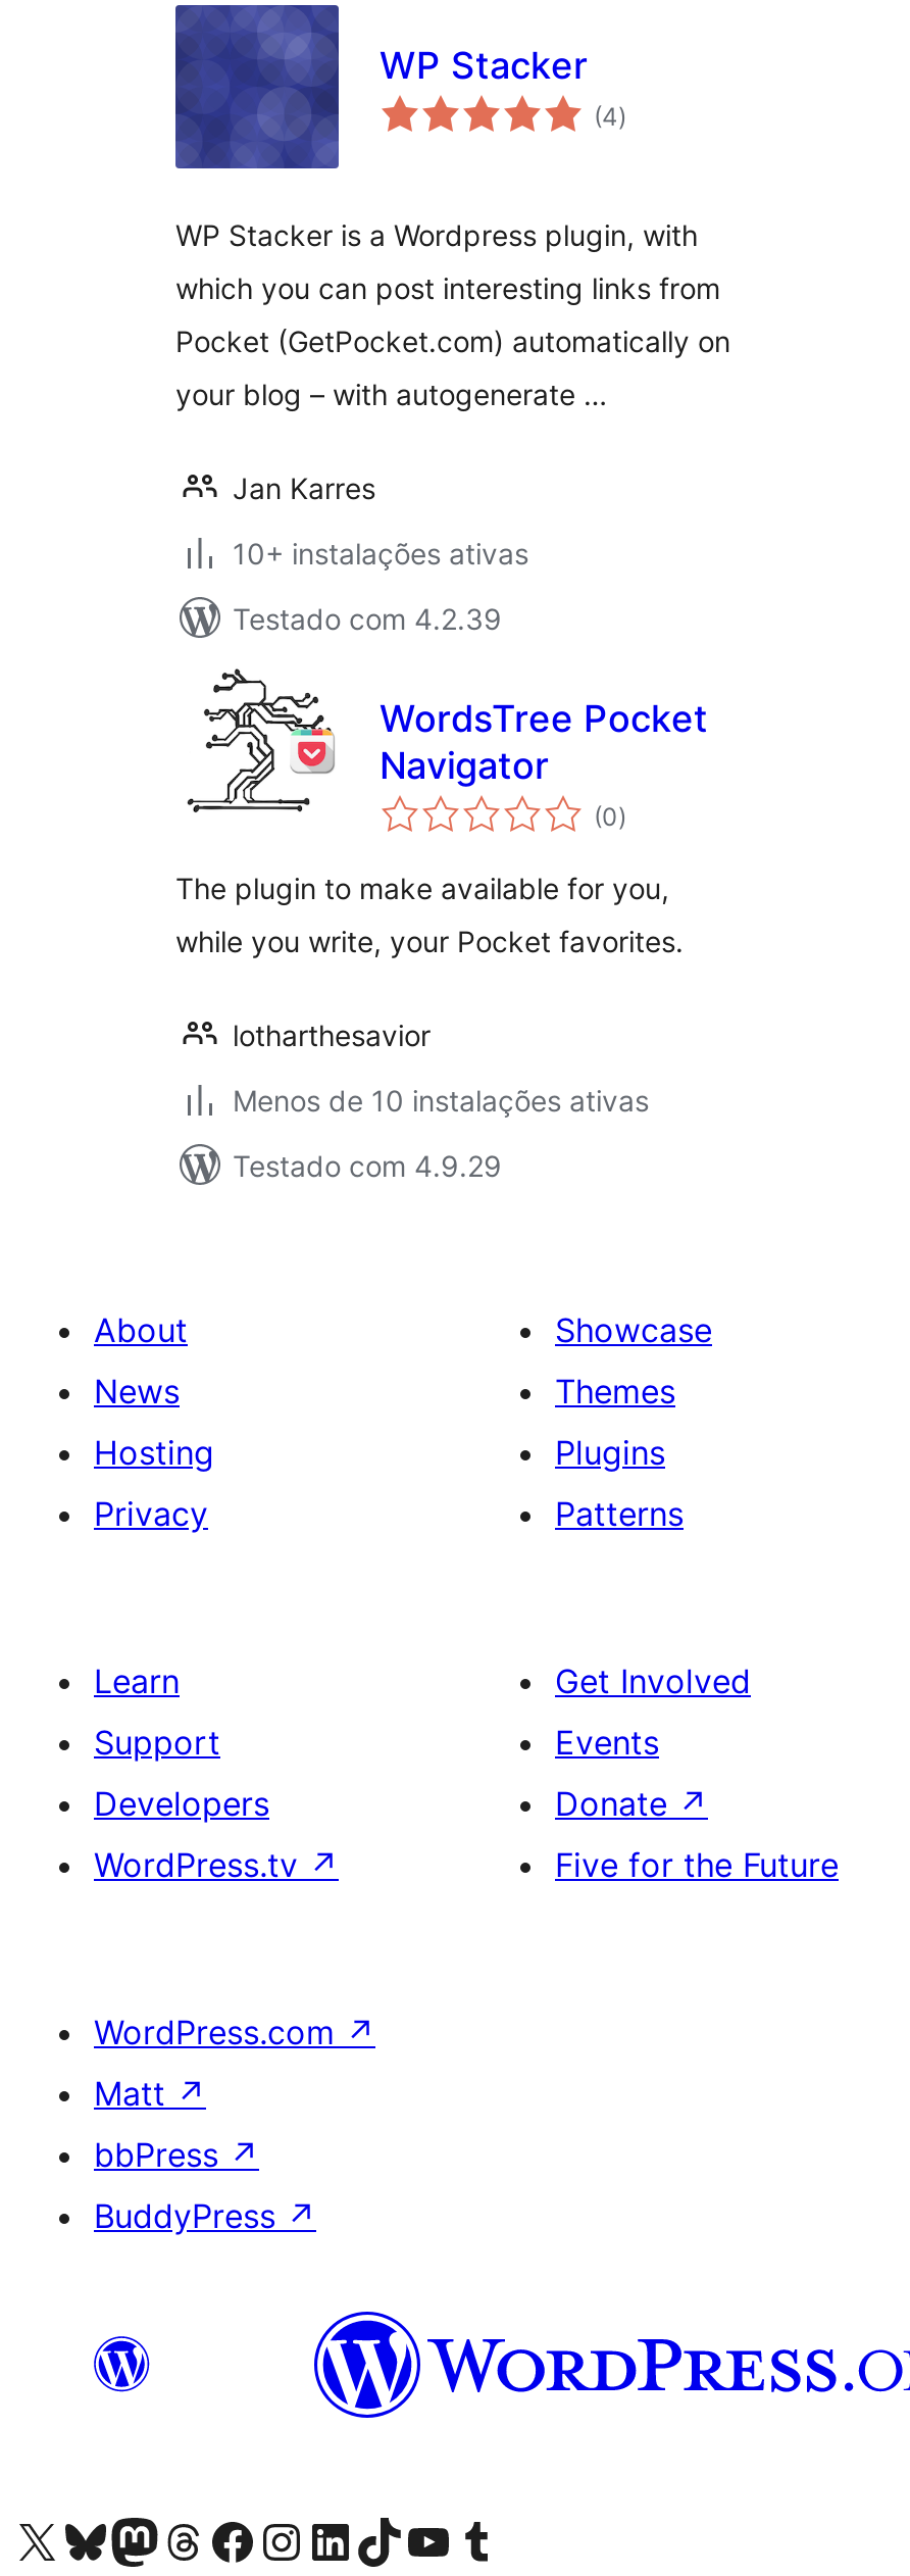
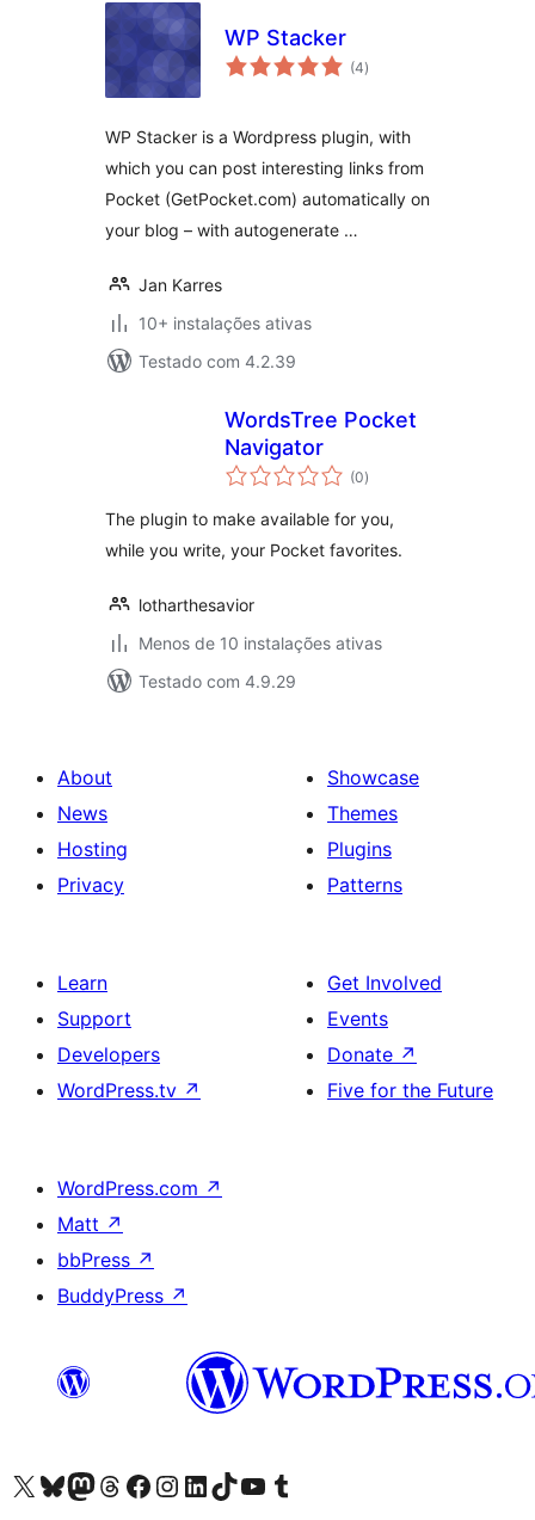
[186,666,337,813] [image] -> none

